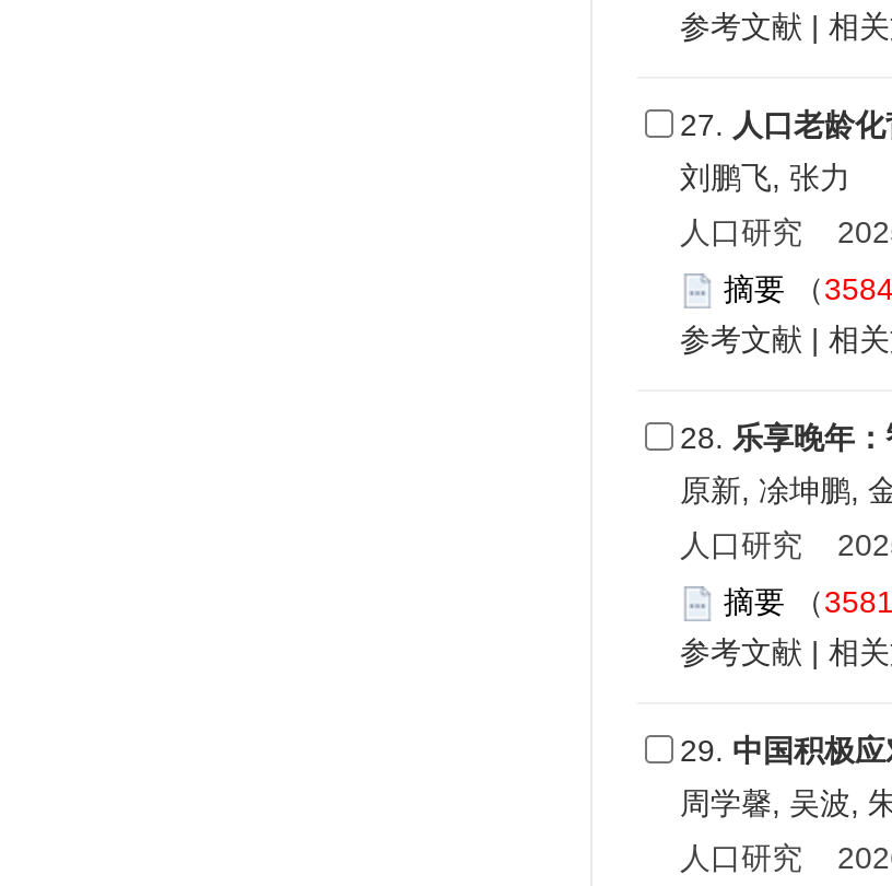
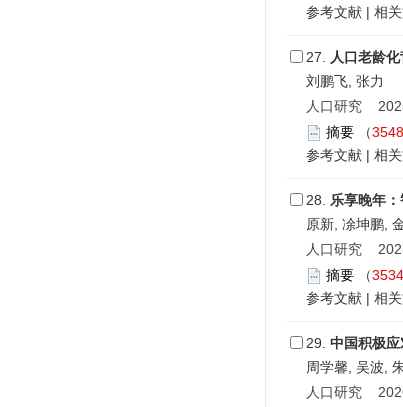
[724,271,892,306] 摘要（3584 -> [326,124,403,140] 摘要（3548
[724,584,892,619] 摘要（3581 -> [326,267,403,283] 摘要（3534

